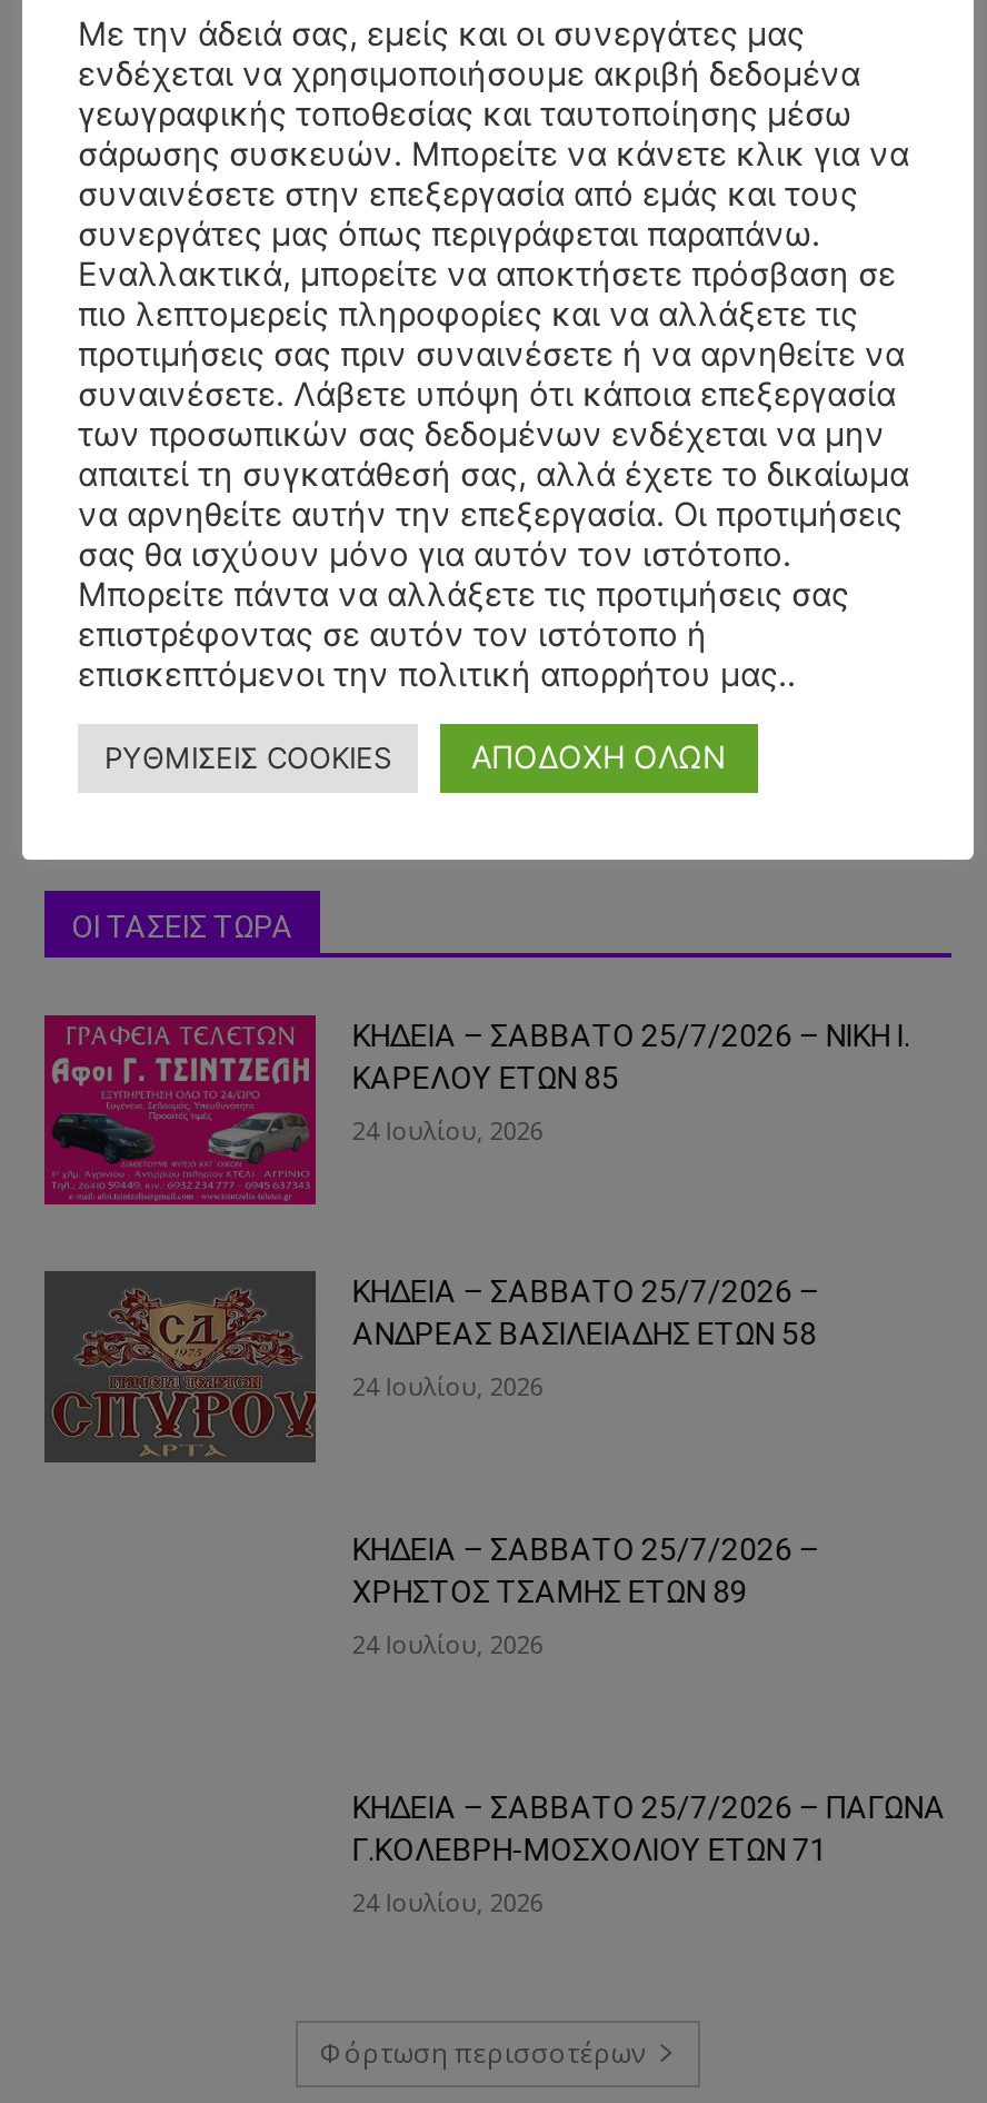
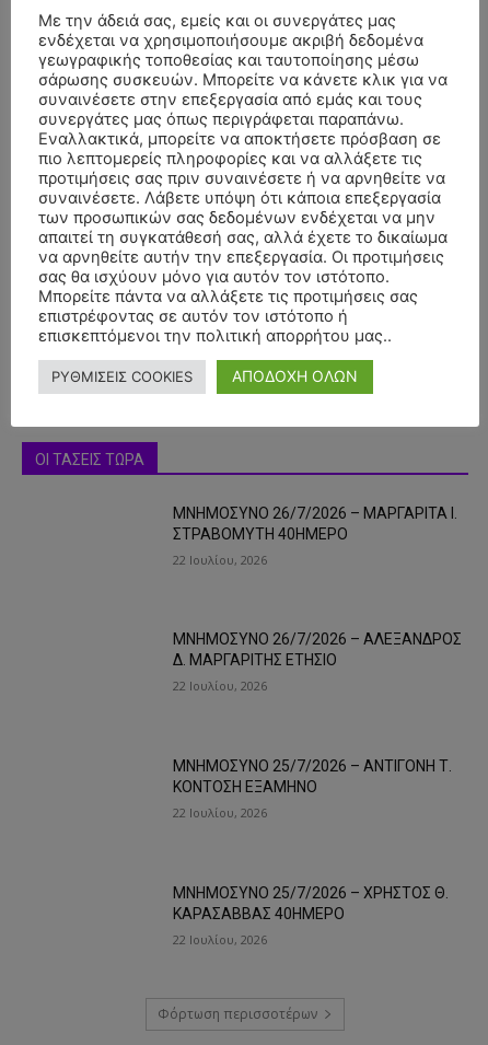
[42,1013,318,1207] [image] -> none
[352,1016,910,1094] ΚΗΔΕΙΑ – ΣΑΒΒΑΤΟ 25/7/2026 – NIKH Ι. | ΚΑΡΕΛΟΥ ΕΤΩΝ 85 -> [173,504,458,542] ΜΝΗΜΟΣΥΝΟ 26/7/2026 – ΜΑΡΓΑΡΙΤΑ Ι. | ΣΤΡΑΒΟΜΥΤΗ 40ΗΜΕΡΟ
[352,1112,543,1145] 24 Ιουλίου, 2026 -> [173,551,267,567] 22 Ιουλίου, 2026
[44,1271,318,1462] [image] -> none
[352,1274,819,1352] ΚΗΔΕΙΑ – ΣΑΒΒΑΤΟ 25/7/2026 – | ΑΝΔΡΕΑΣ ΒΑΣΙΛΕΙΑΔΗΣ ΕΤΩΝ 58 -> [173,631,462,669] ΜΝΗΜΟΣΥΝΟ 26/7/2026 – ΑΛΕΞΑΝΔΡΟΣ | Δ. ΜΑΡΓΑΡΙΤΗΣ ΕΤΗΣΙΟ
[352,1369,543,1403] 24 Ιουλίου, 2026 -> [173,678,267,694] 22 Ιουλίου, 2026
[352,1531,819,1609] ΚΗΔΕΙΑ – ΣΑΒΒΑΤΟ 25/7/2026 – | ΧΡΗΣΤΟΣ ΤΣΑΜΗΣ ΕΤΩΝ 89 -> [173,757,452,795] ΜΝΗΜΟΣΥΝΟ 25/7/2026 – ΑΝΤΙΓΟΝΗ Τ. | ΚΟΝΤΟΣΗ ΕΞΑΜΗΝΟ
[352,1627,543,1660] 24 Ιουλίου, 2026 -> [173,804,267,820] 22 Ιουλίου, 2026
[352,1788,946,1866] ΚΗΔΕΙΑ – ΣΑΒΒΑΤΟ 25/7/2026 – ΠΑΓΩΝΑ | Γ.ΚΟΛΕΒΡΗ-ΜΟΣΧΟΛΙΟΥ ΕΤΩΝ 71 -> [173,884,449,922] ΜΝΗΜΟΣΥΝΟ 25/7/2026 – ΧΡΗΣΤΟΣ Θ. | ΚΑΡΑΣΑΒΒΑΣ 40ΗΜΕΡΟ
[352,1884,543,1917] 24 Ιουλίου, 2026 -> [173,931,267,947] 22 Ιουλίου, 2026

